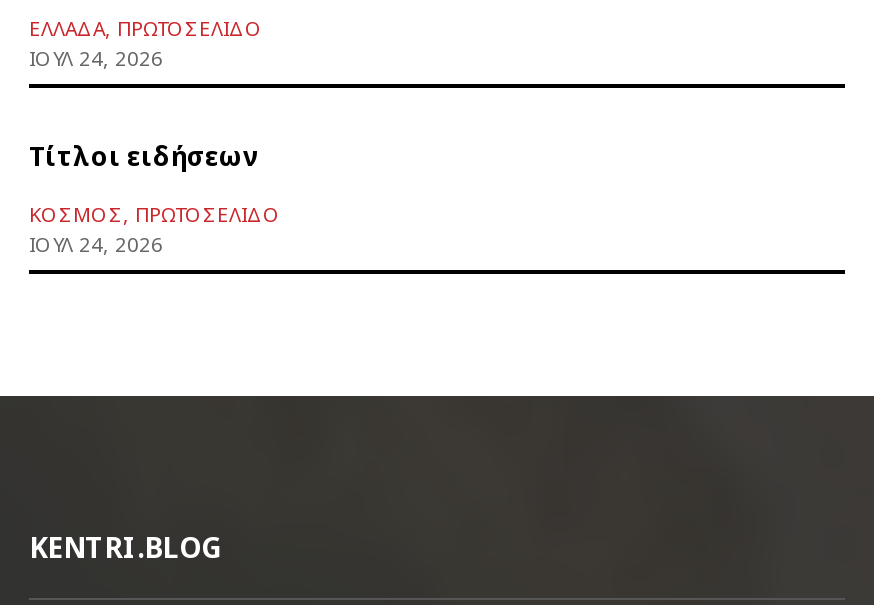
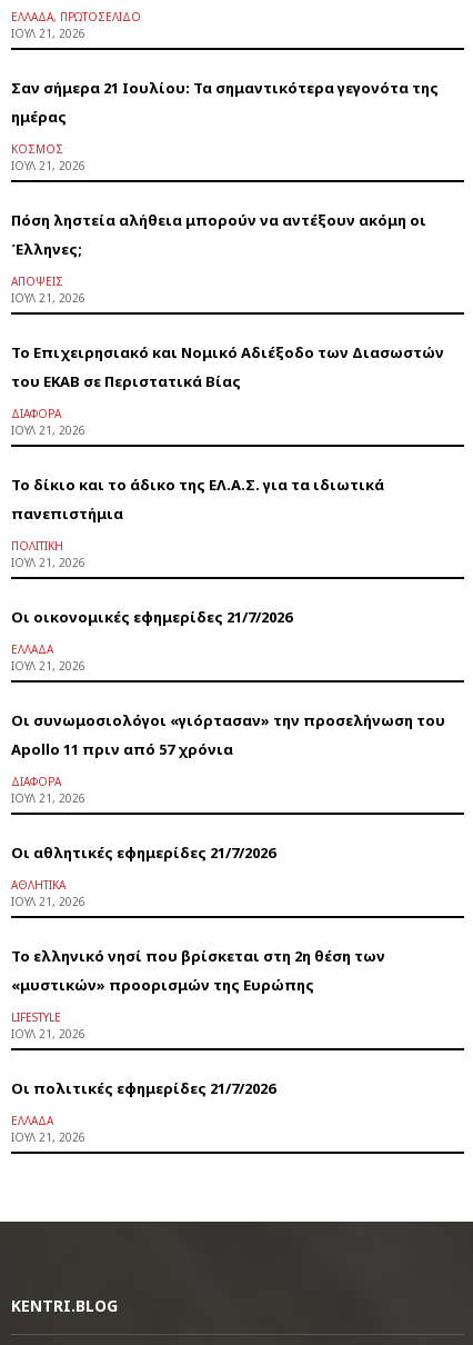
[29,44,281,258] ΙΟΎΛ 24, 2026 | Τίτλοι ειδήσεων | ΚΌΣΜΟΣ, ΠΡΩΤΟΣΈΛΙΔΟ | ΙΟΎΛ 24, 2026 -> [11,26,445,1145] ΙΟΎΛ 21, 2026 | Σαν σήμερα 21 Ιουλίου: Τα σημαντικότερα γεγονότα της | ημέρας | ΚΌΣΜΟΣ | ΙΟΎΛ 21, 2026 | Πόση ληστεία αλήθεια μπορούν να αντέξουν ακόμη οι | Έλληνες; | ΑΠΌΨΕΙΣ | ΙΟΎΛ 21, 2026 | Το Επιχειρησιακό και Νομικό Αδιέξοδο των Διασωστών | του ΕΚΑΒ σε Περιστατικά Βίας | ΔΙΆΦΟΡΑ | ΙΟΎΛ 21, 2026 | Το δίκιο και το άδικο της ΕΛ.Α.Σ. για τα ιδιωτικά | πανεπιστήμια | ΠΟΛΙΤΙΚΉ | ΙΟΎΛ 21, 2026 | Οι οικονομικές εφημερίδες 21/7/2026 | ΕΛΛΆΔΑ | ΙΟΎΛ 21, 2026 | Οι συνωμοσιολόγοι «γιόρτασαν» την προσελήνωση του | Apollo 11 πριν από 57 χρόνια | ΔΙΆΦΟΡΑ | ΙΟΎΛ 21, 2026 | Οι αθλητικές εφημερίδες 21/7/2026 | ΑΘΛΗΤΙΚΆ | ΙΟΎΛ 21, 2026 | Το ελληνικό νησί που βρίσκεται στη 2η θέση των | «μυστικών» προορισμών της Ευρώπης | LIFESTYLE | ΙΟΎΛ 21, 2026 | Οι πολιτικές εφημερίδες 21/7/2026 | ΕΛΛΆΔΑ | ΙΟΎΛ 21, 2026

